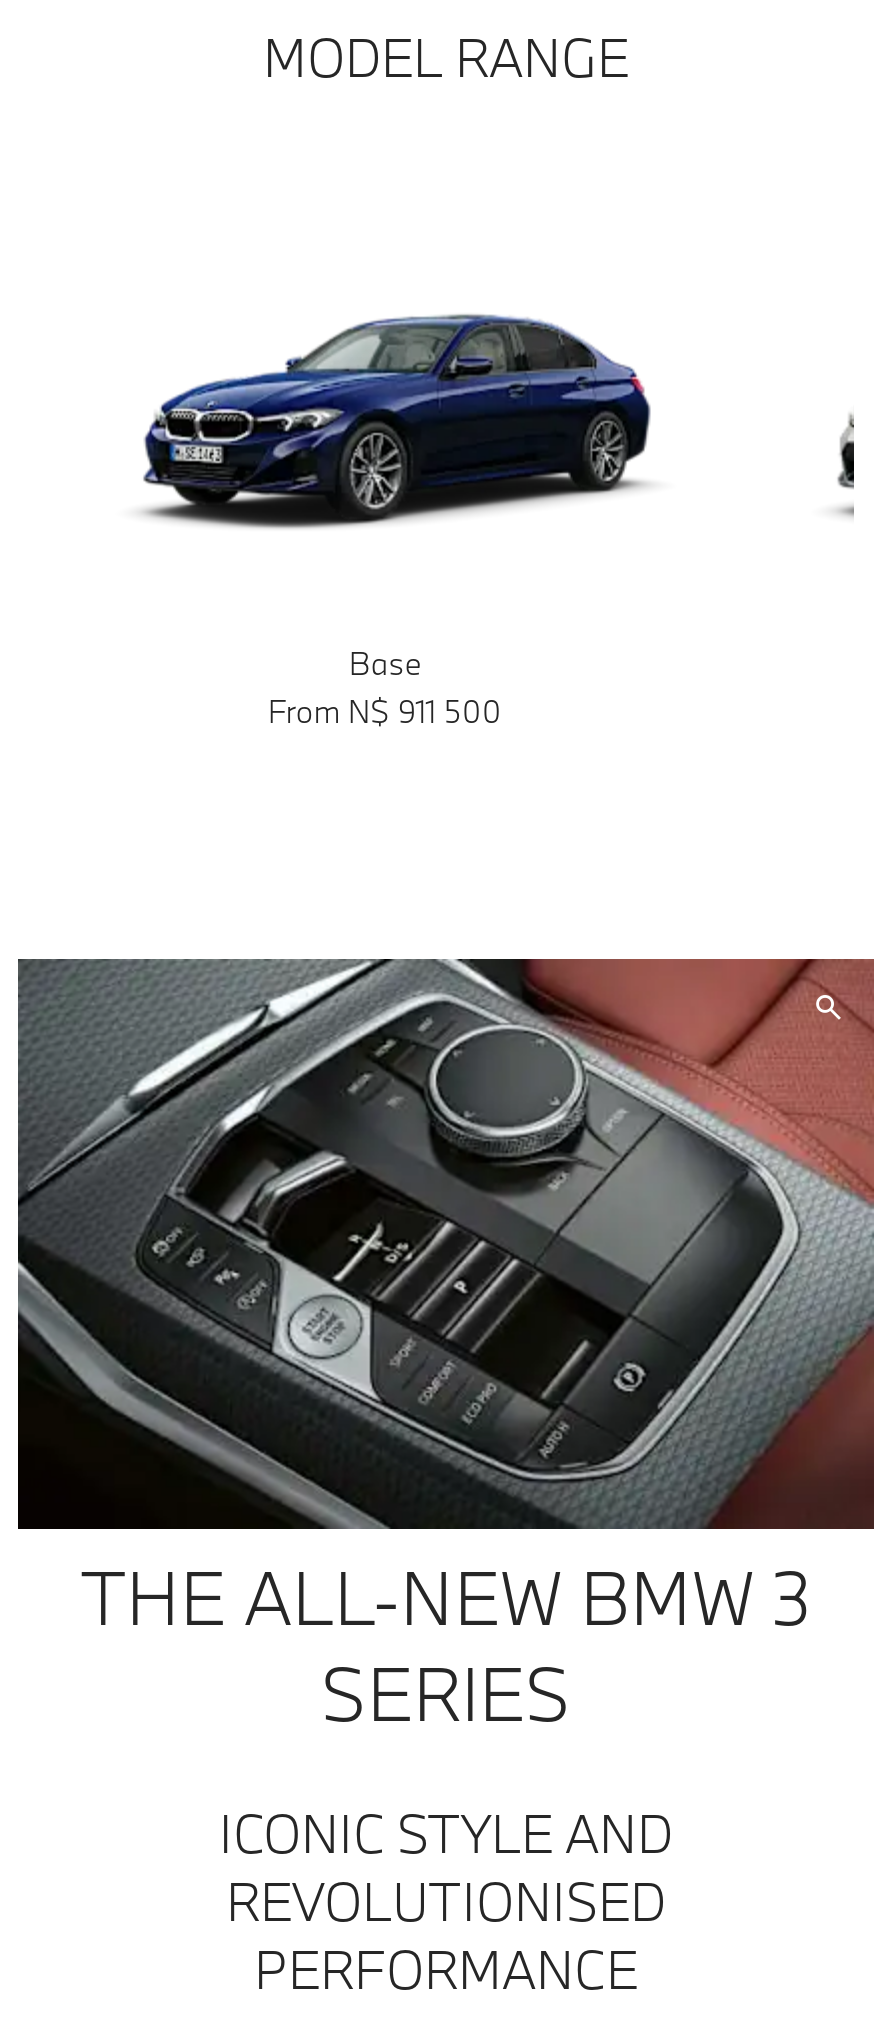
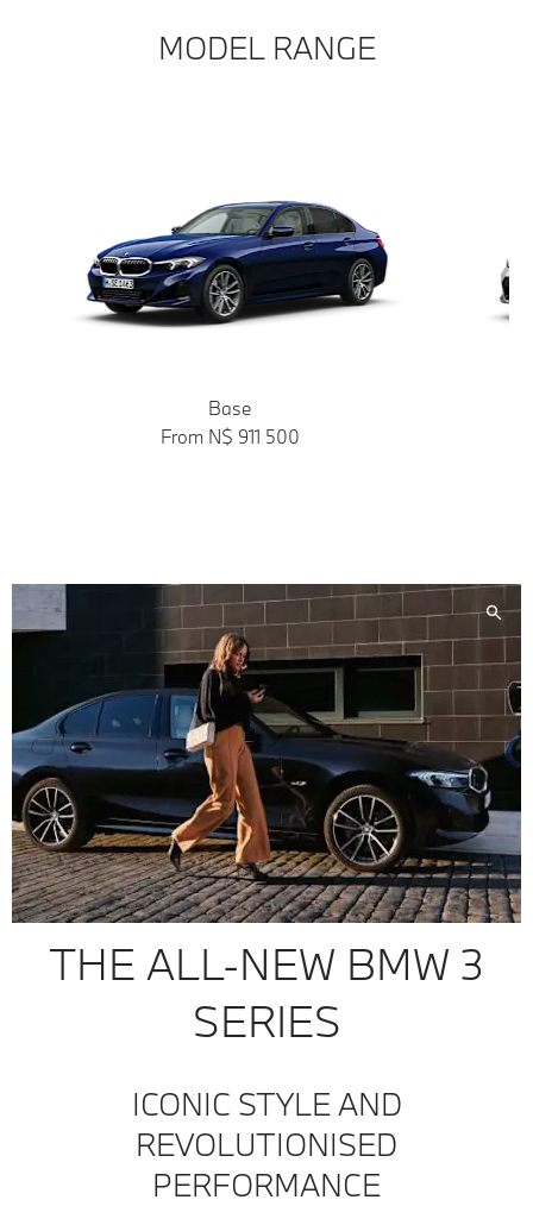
[16,959,876,1531] [image] -> [11,583,522,924] [image]

